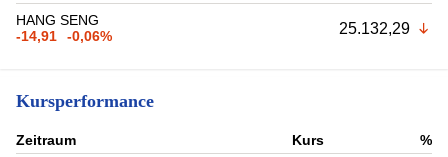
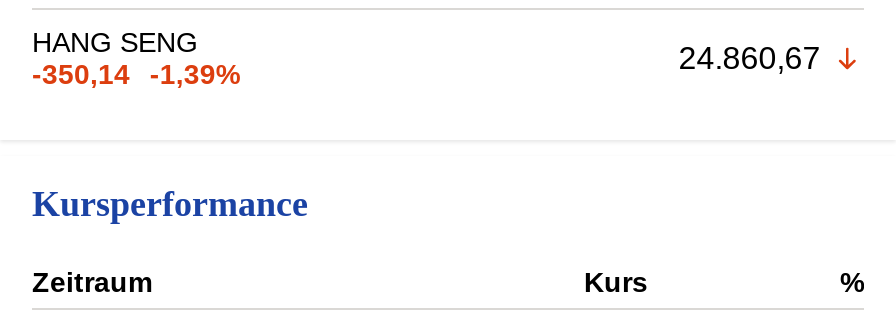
[339,20,410,37] 25.132,29 -> [679,42,821,76] 24.860,67
[16,28,57,44] -14,91 -> [32,58,130,90] -350,14
[67,28,112,44] -0,06% -> [150,58,240,90] -1,39%

